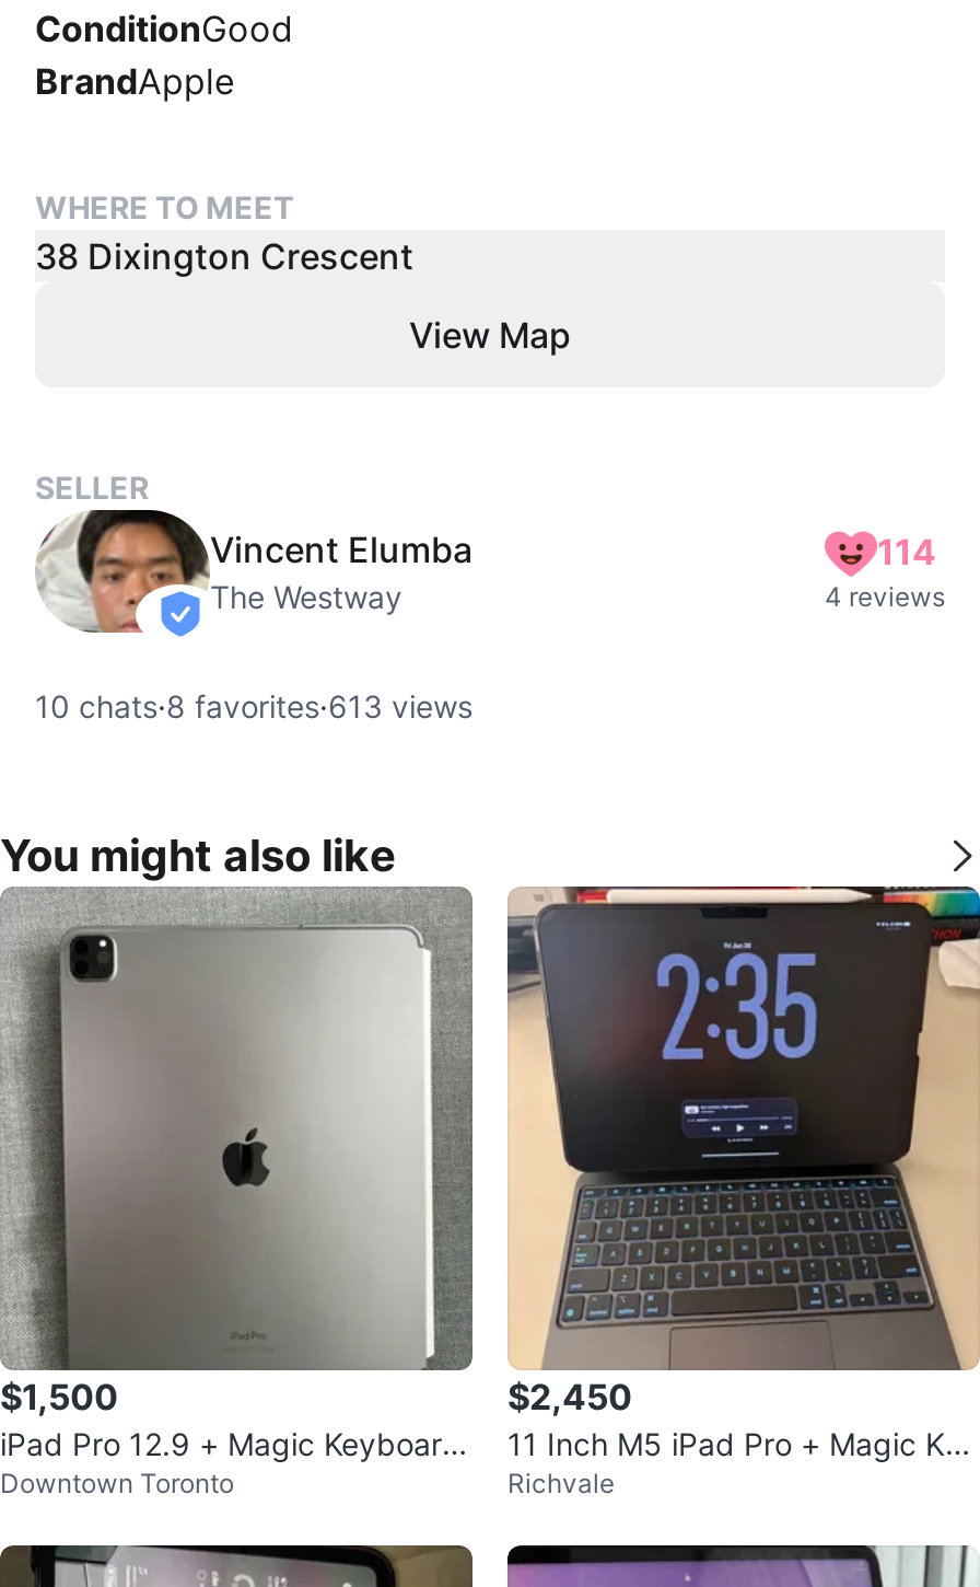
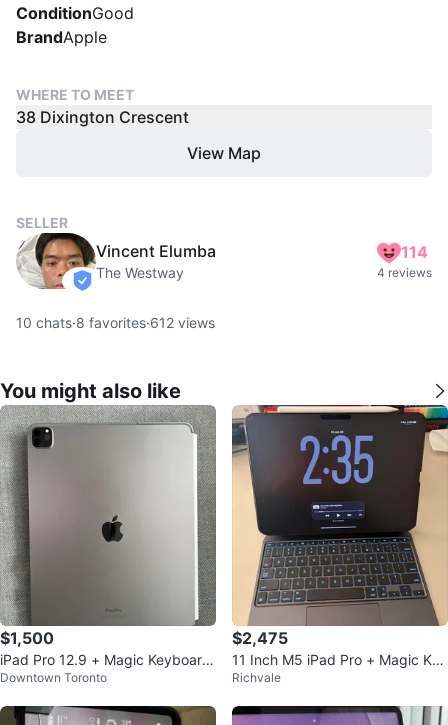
[35,687,472,724] 10 chats·8 favorites·613 views -> [16,314,215,331] 10 chats·8 favorites·612 views
[507,1374,632,1418] $2,450 -> [232,628,288,648] $2,475

